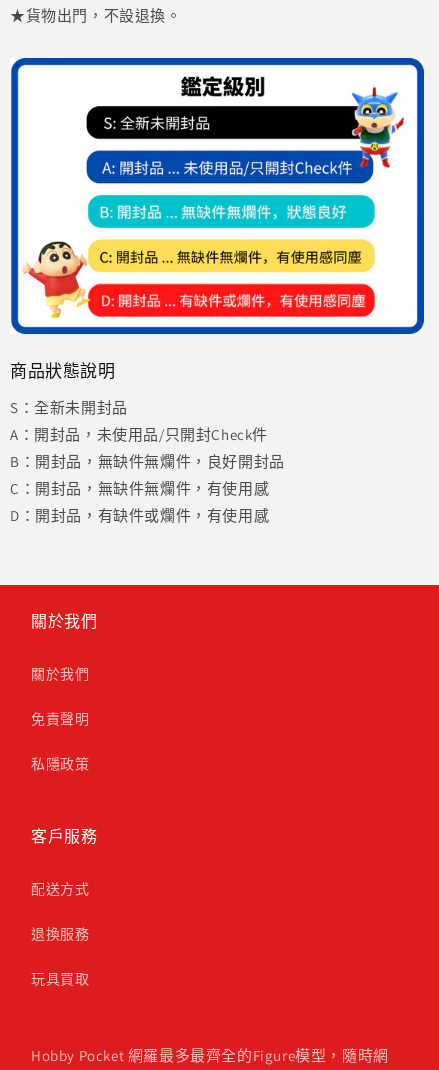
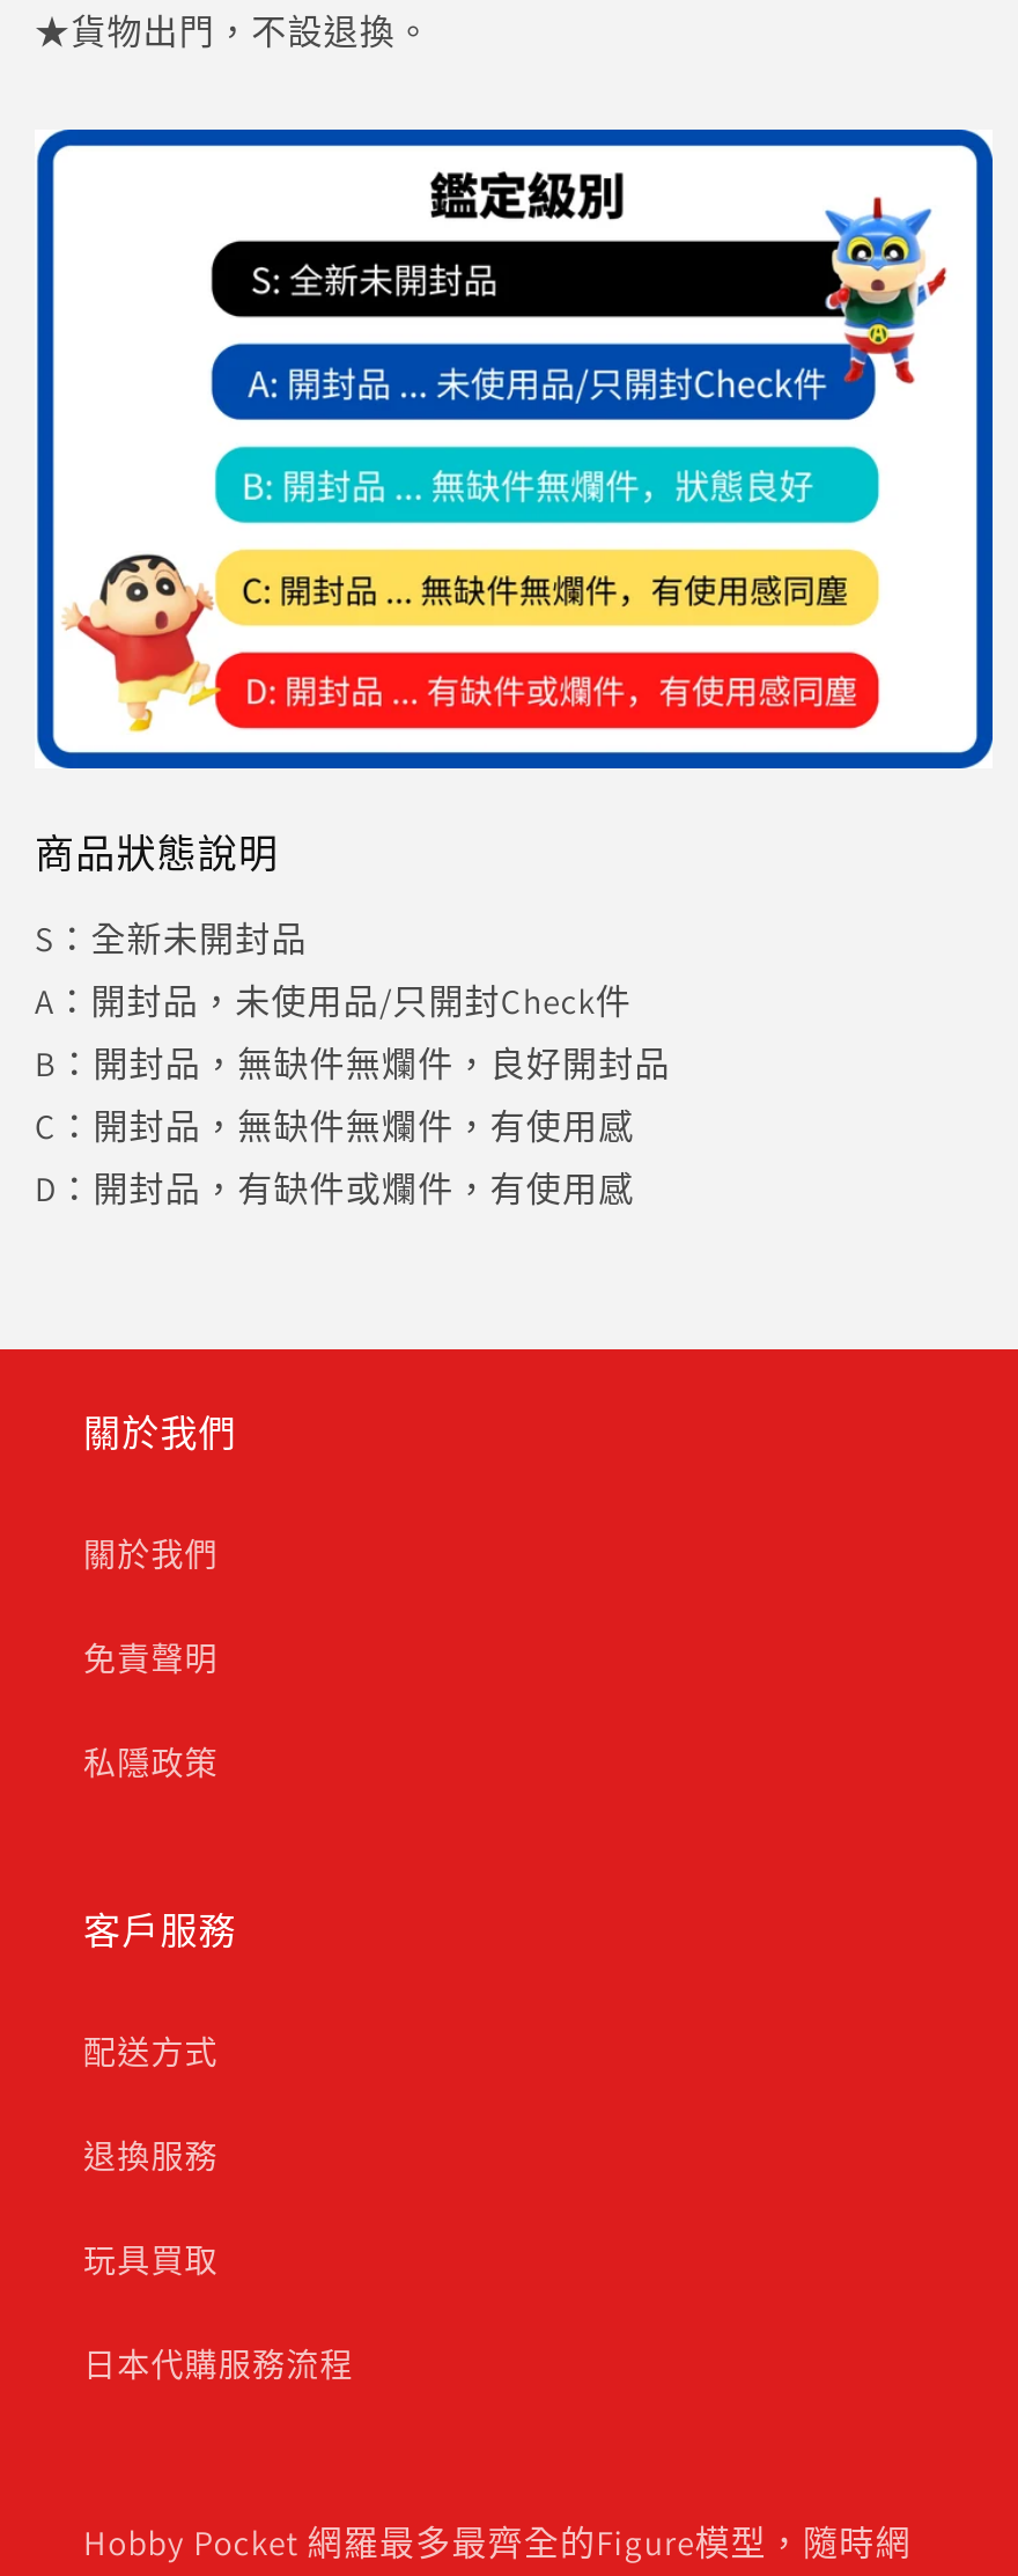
none -> [83,2345,354,2387] 日本代購服務流程

